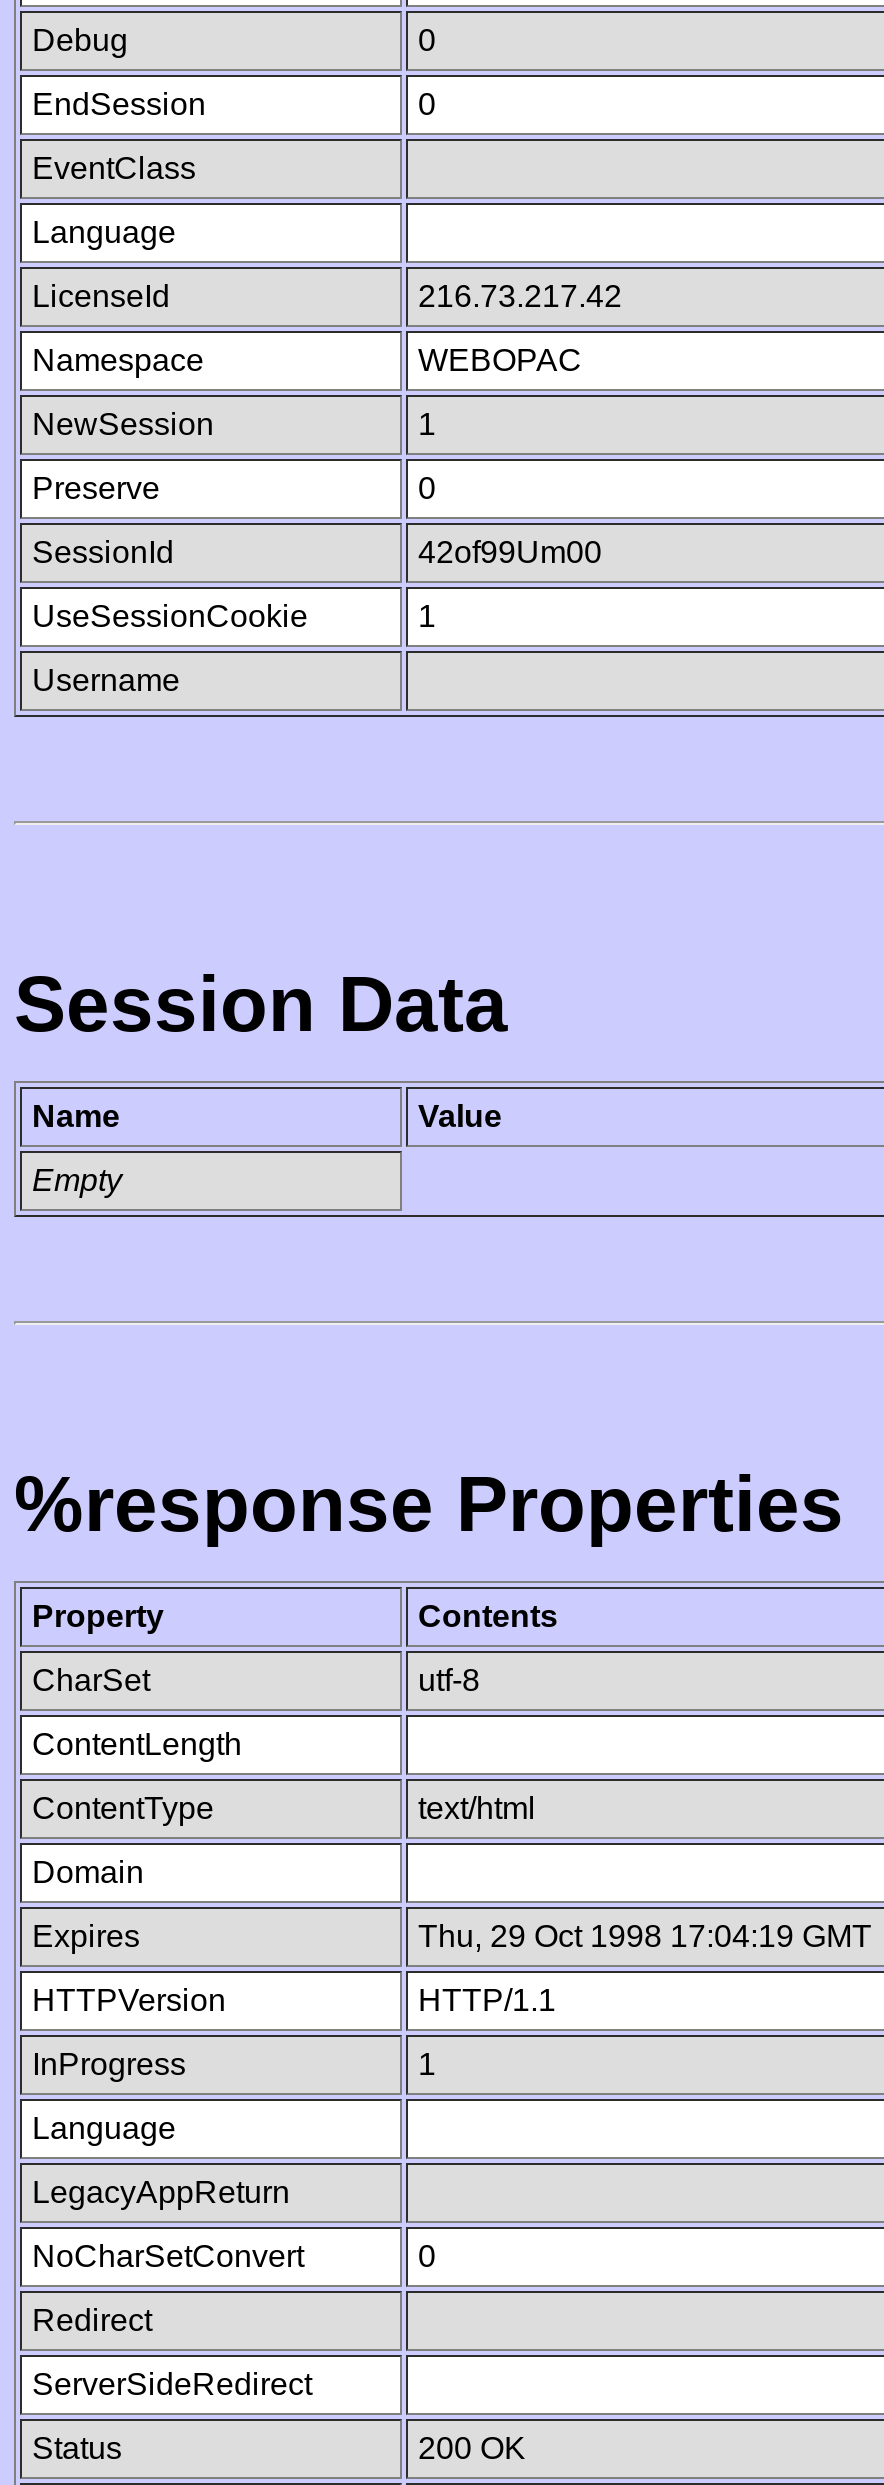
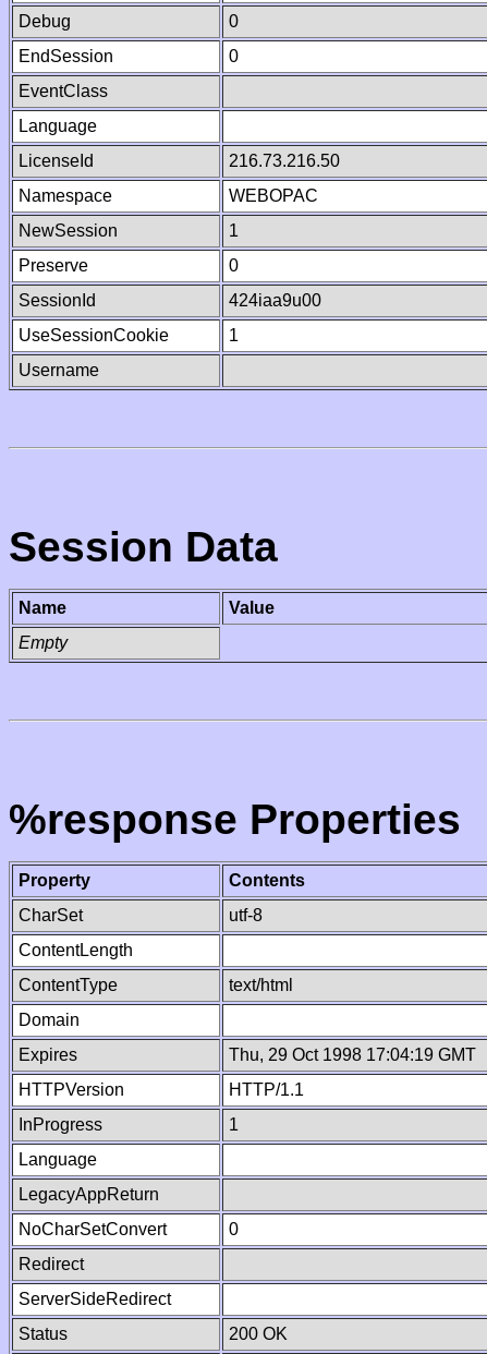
[418,279,622,313] 216.73.217.42 -> [229,152,340,170] 216.73.216.50
[418,535,602,569] 42of99Um00 -> [229,291,321,310] 424iaa9u00

